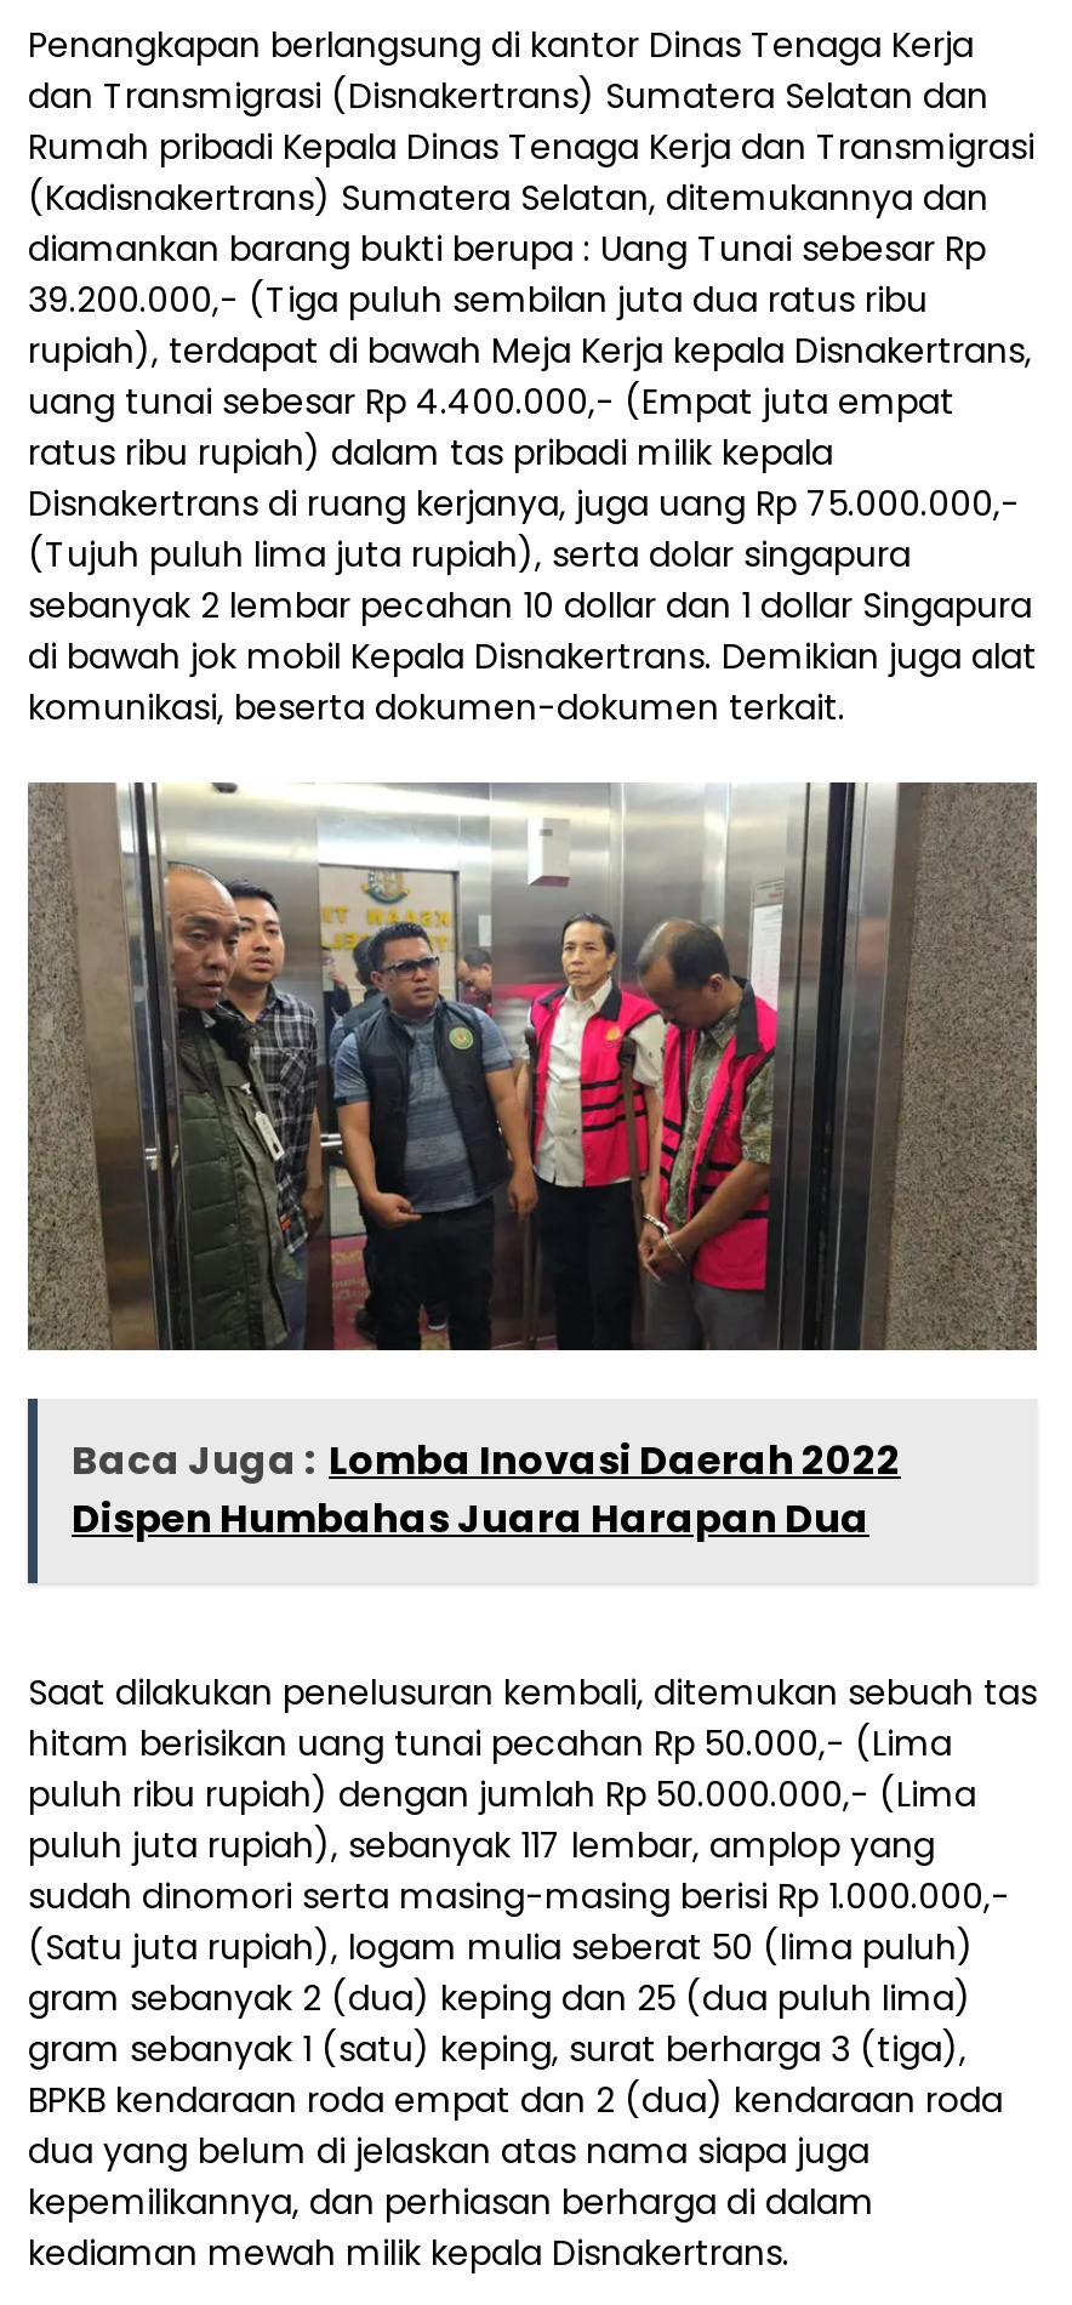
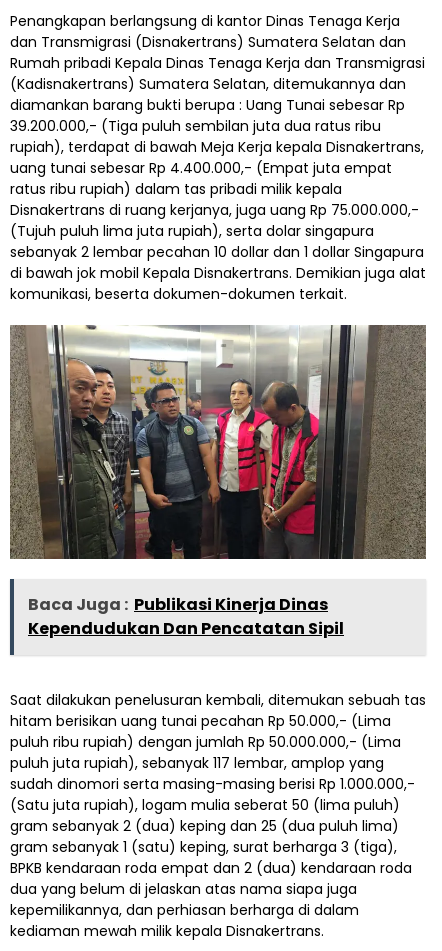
[72,1433,901,1547] Baca Juga : Lomba Inovasi Daerah 2022 | Dispen Humbahas Juara Harapan Dua -> [28,593,344,640] Baca Juga : Publikasi Kinerja Dinas | Kependudukan Dan Pencatatan Sipil

